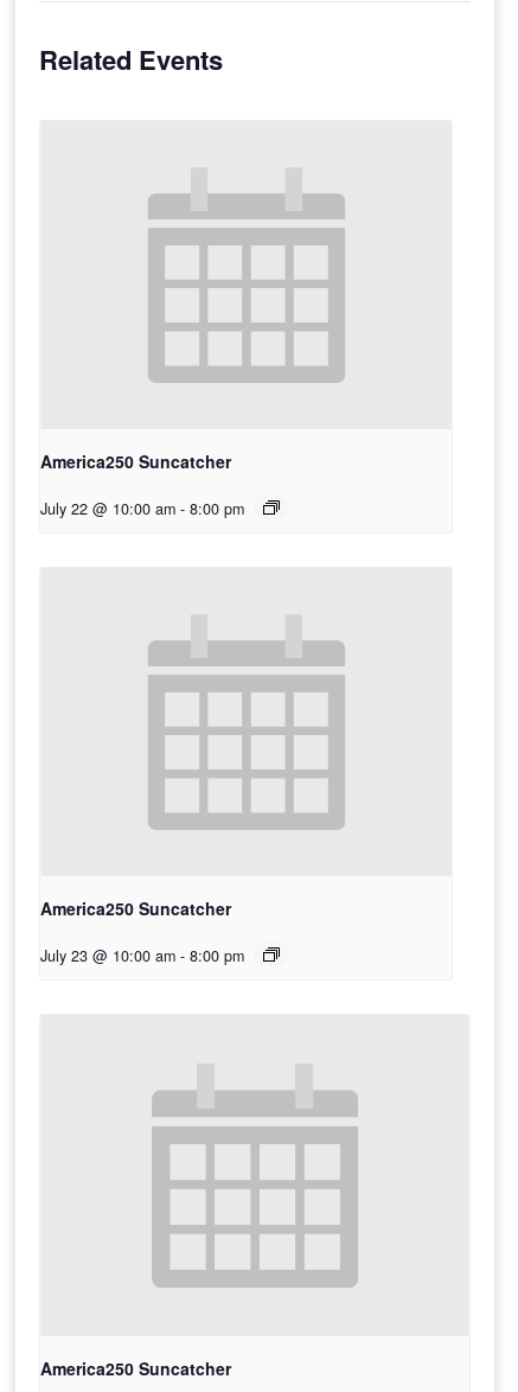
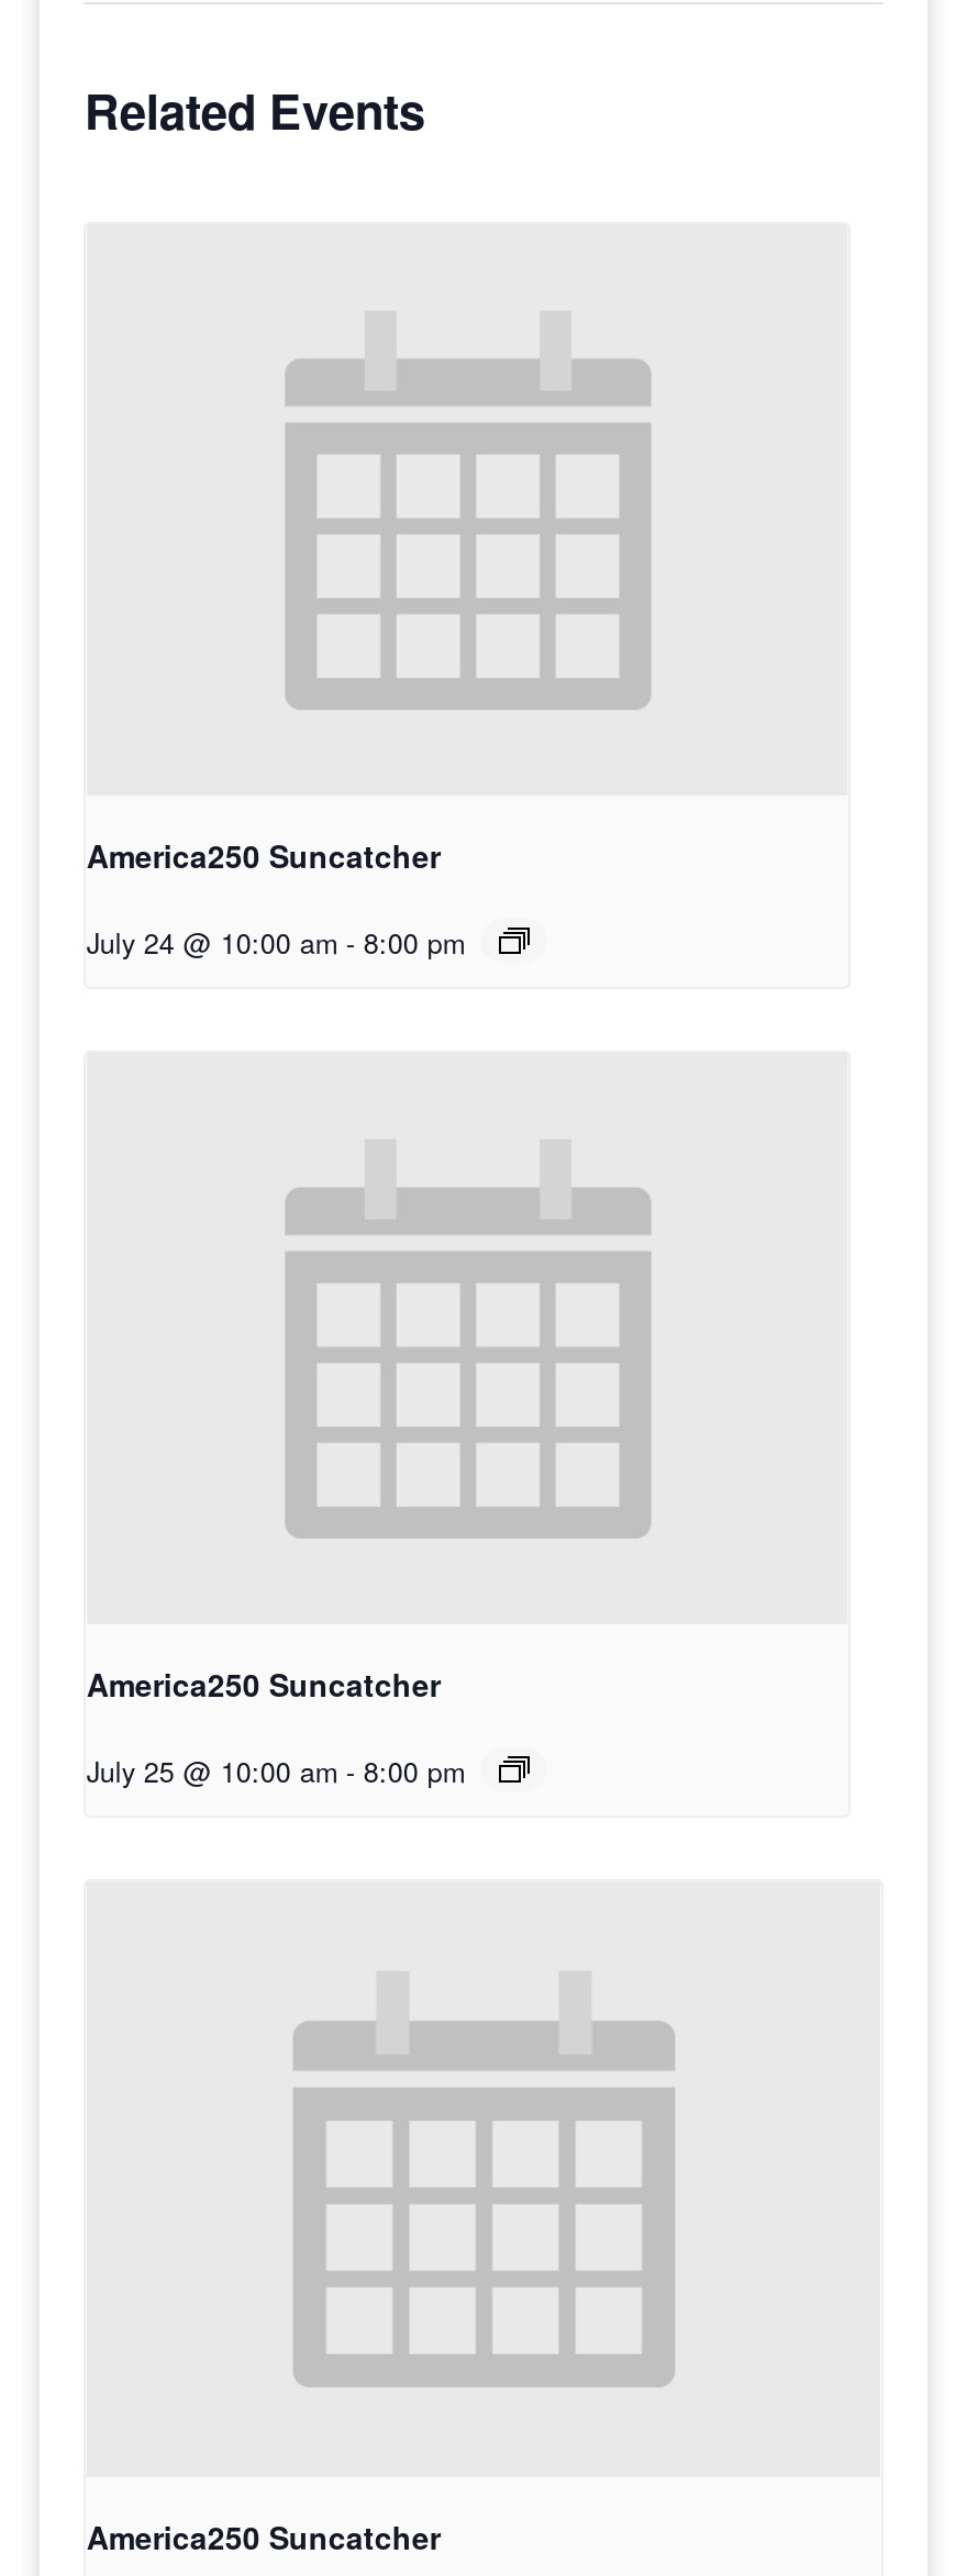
[41,498,245,519] July 22 @ 10:00 am - 8:00 pm -> [87,923,465,963] July 24 @ 10:00 am - 8:00 pm
[41,945,245,966] July 23 @ 10:00 am - 8:00 pm -> [87,1752,465,1791] July 25 @ 10:00 am - 8:00 pm

